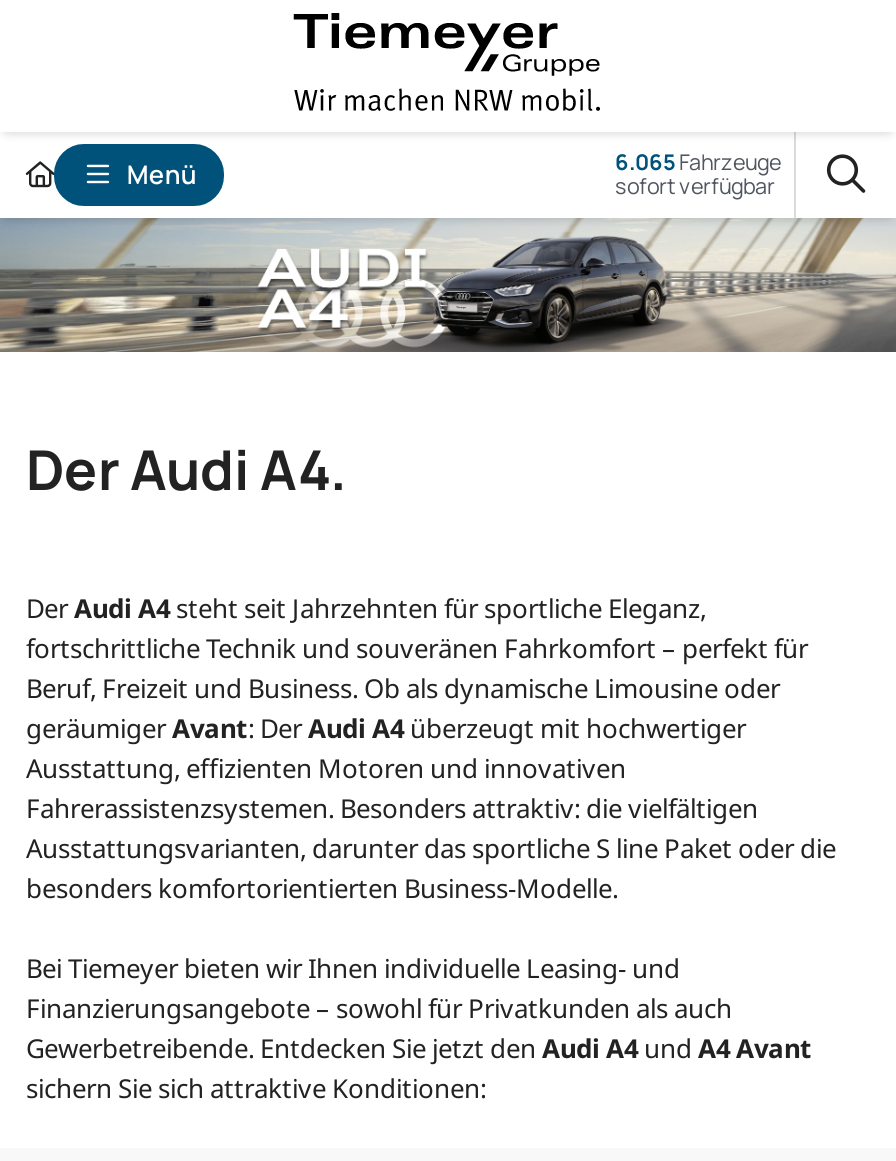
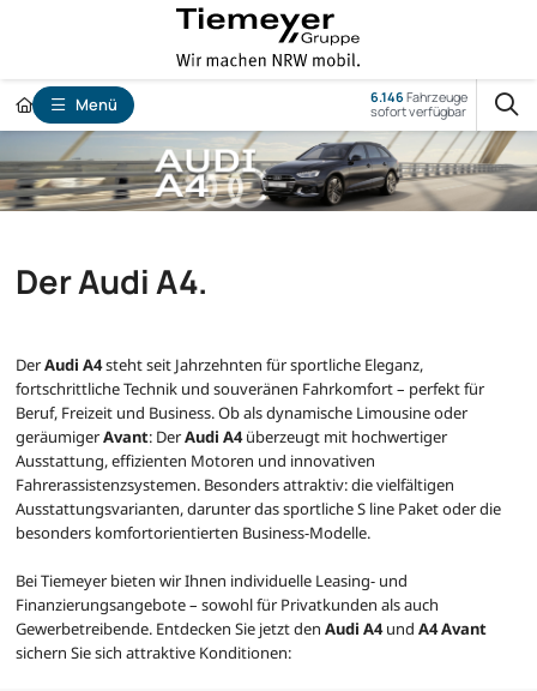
[615,147,781,177] 6.065Fahrzeuge -> [371,88,468,106] 6.146Fahrzeuge

